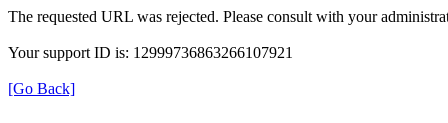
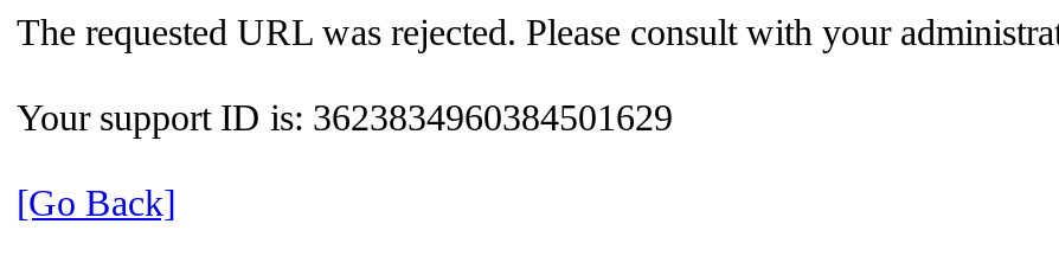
[8,44,293,61] Your support ID is: 12999736863266107921 -> [17,97,673,137] Your support ID is: 3623834960384501629

